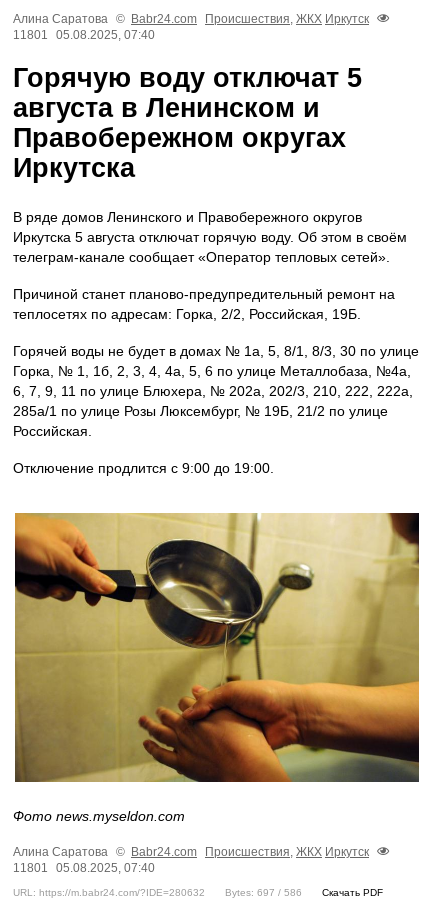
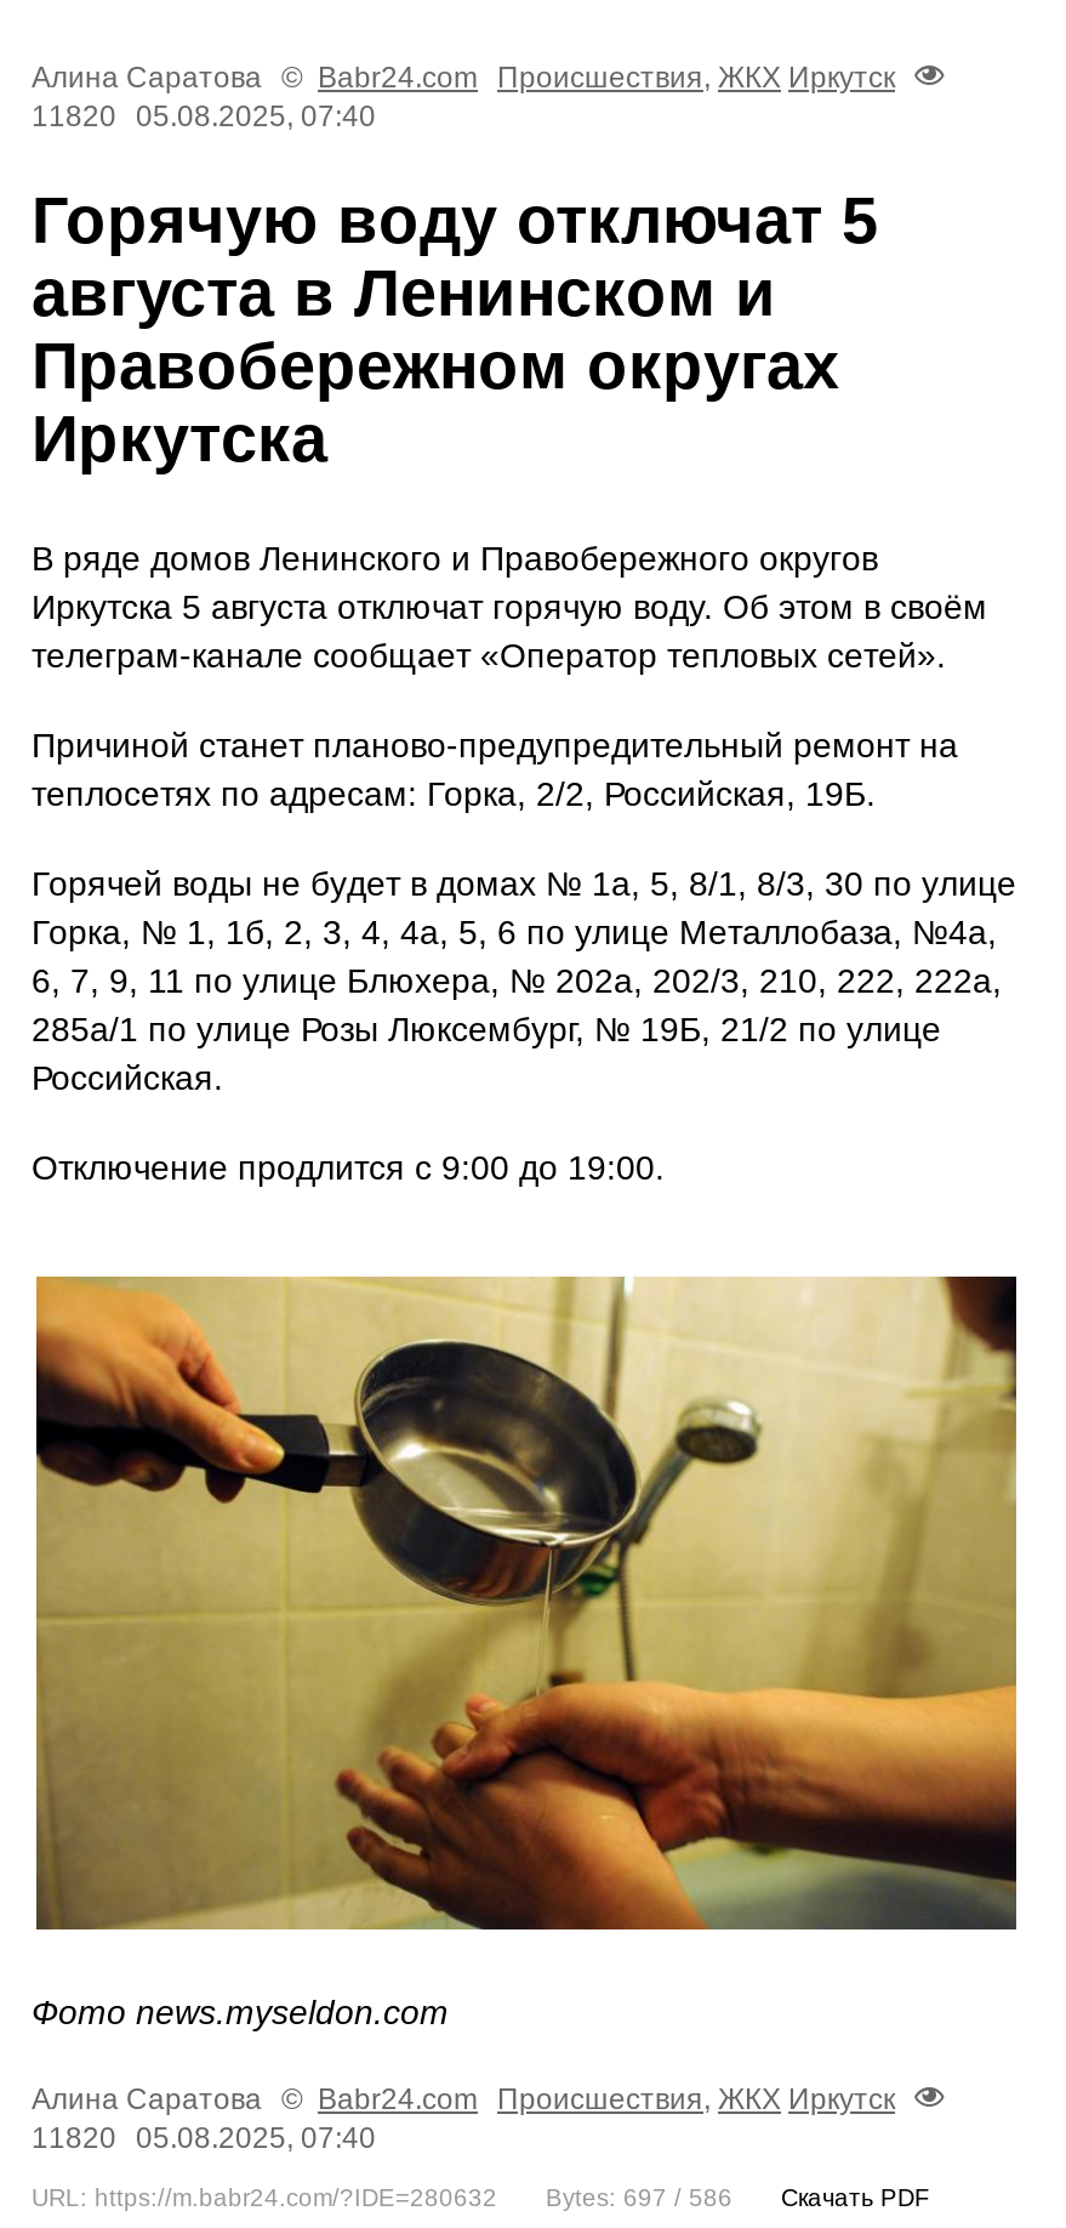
[13,28,155,42] 11801 05.08.2025, 07:40 -> [32,100,376,134] 11820 05.08.2025, 07:40
[13,861,155,875] 11801 05.08.2025, 07:40 -> [32,2121,376,2155] 11820 05.08.2025, 07:40

